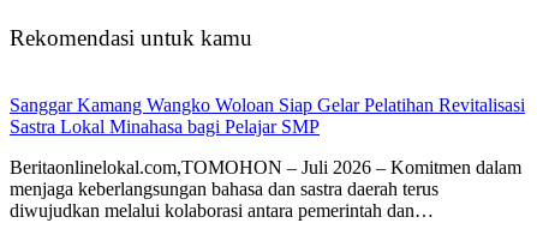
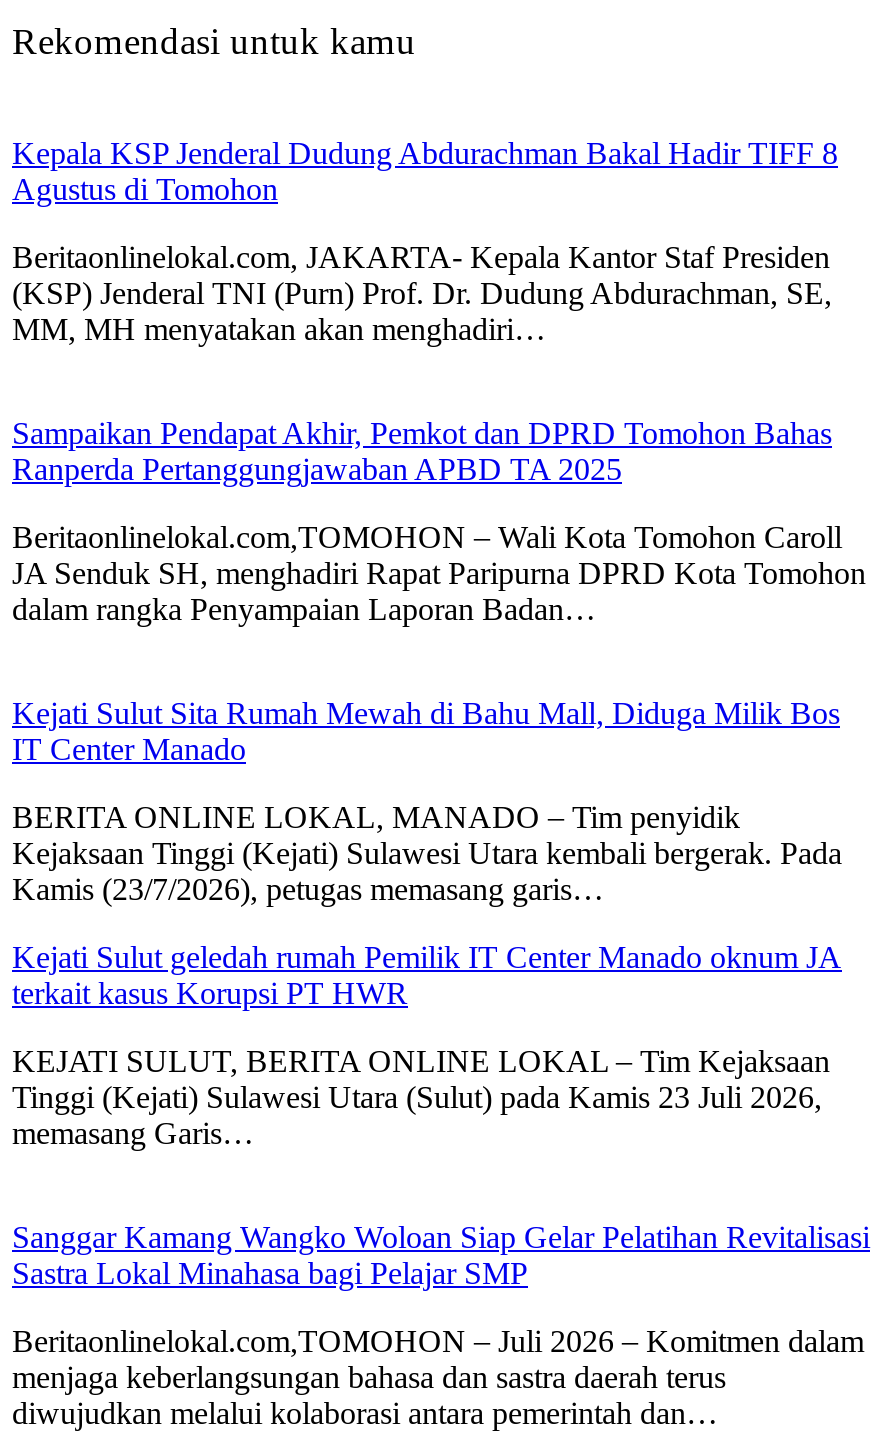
none -> [12,137,866,1151] Kepala KSP Jenderal Dudung Abdurachman Bakal Hadir TIFF 8 | Agustus di Tomohon | Beritaonlinelokal.com, JAKARTA- Kepala Kantor Staf Presiden | (KSP) Jenderal TNI (Purn) Prof. Dr. Dudung Abdurachman, SE, | MM, MH menyatakan akan menghadiri… | Sampaikan Pendapat Akhir, Pemkot dan DPRD Tomohon Bahas | Ranperda Pertanggungjawaban APBD TA 2025 | Beritaonlinelokal.com,TOMOHON – Wali Kota Tomohon Caroll | JA Senduk SH, menghadiri Rapat Paripurna DPRD Kota Tomohon | dalam rangka Penyampaian Laporan Badan… | Kejati Sulut Sita Rumah Mewah di Bahu Mall, Diduga Milik Bos | IT Center Manado | BERITA ONLINE LOKAL, MANADO – Tim penyidik | Kejaksaan Tinggi (Kejati) Sulawesi Utara kembali bergerak. Pada | Kamis (23/7/2026), petugas memasang garis… | Kejati Sulut geledah rumah Pemilik IT Center Manado oknum JA | terkait kasus Korupsi PT HWR | KEJATI SULUT, BERITA ONLINE LOKAL – Tim Kejaksaan | Tinggi (Kejati) Sulawesi Utara (Sulut) pada Kamis 23 Juli 2026, | memasang Garis…

